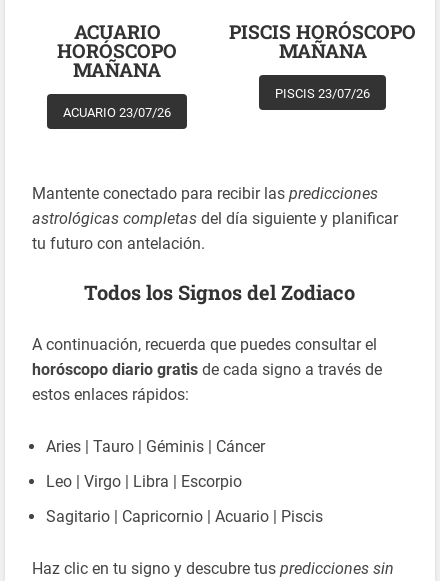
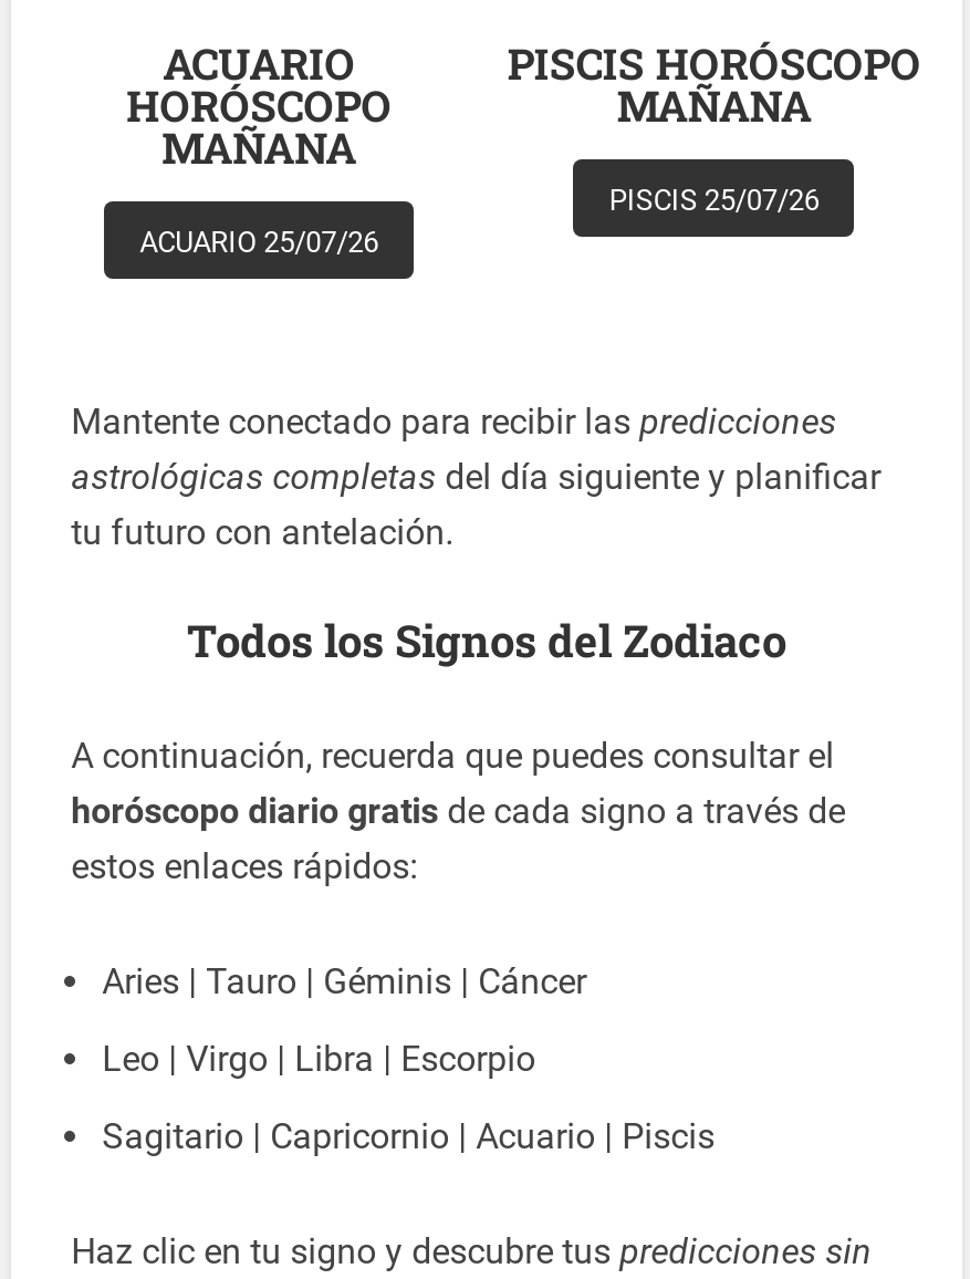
[275,86,370,101] PISCIS 23/07/26 -> [609,184,819,217] PISCIS 25/07/26
[63,105,171,120] ACUARIO 23/07/26 -> [140,226,378,259] ACUARIO 25/07/26

